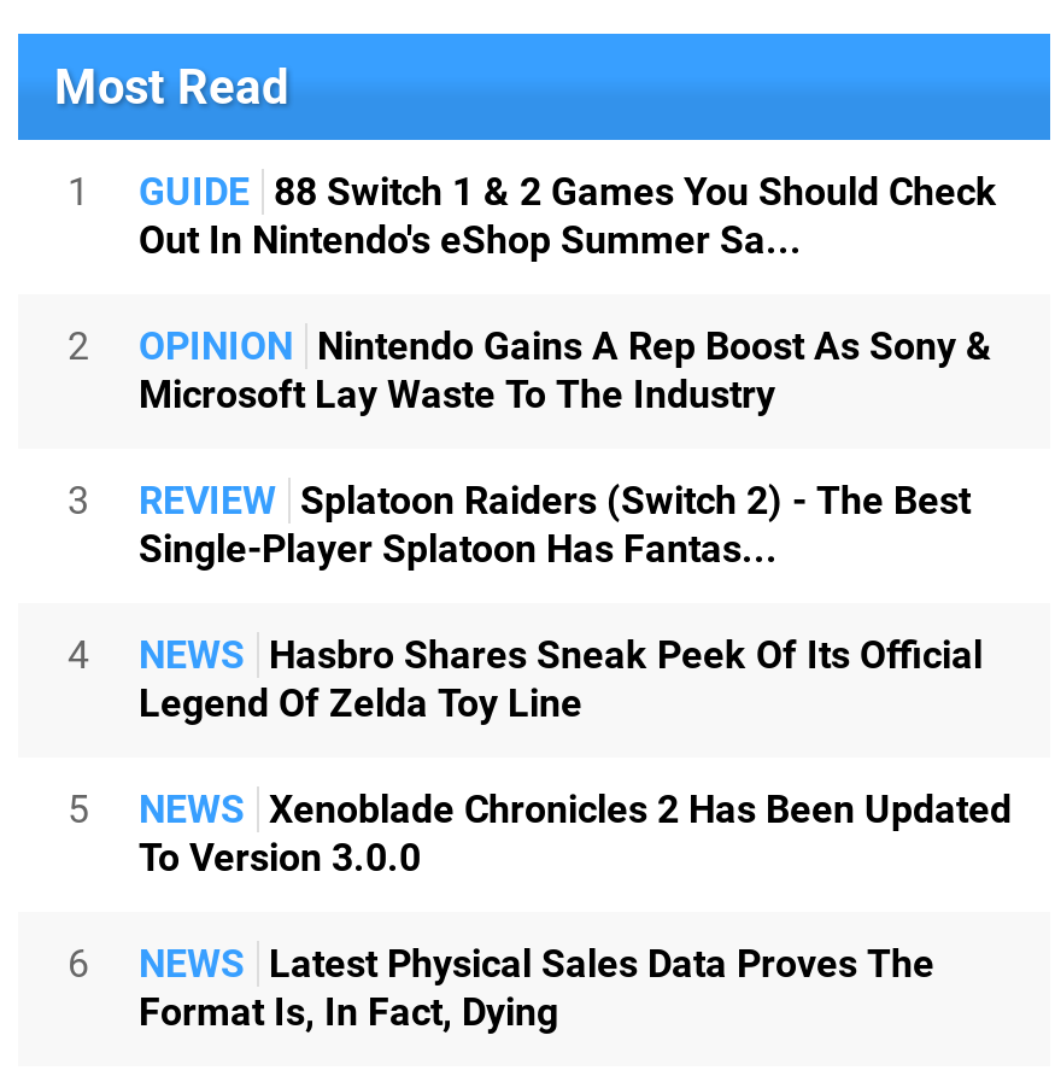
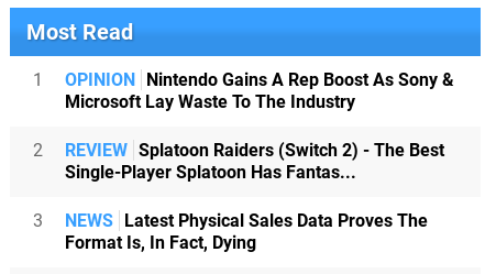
[68,169,997,370] GUIDE 88 Switch 1 & 2 Games You Should Check | Out In Nintendo's eShop Summer Sa... | 2 -> none
[68,478,971,524] 3 REVIEW Splatoon Raiders (Switch 2) - The Best -> [32,140,444,161] 2 REVIEW Splatoon Raiders (Switch 2) - The Best
[68,633,1012,987] 4 | NEWS Hasbro Shares Sneak Peek Of Its Official | Legend Of Zelda Toy Line | 5 | NEWS Xenoblade Chronicles 2 Has Been Updated | To Version 3.0.0 | 6 -> [32,210,42,231] 3

